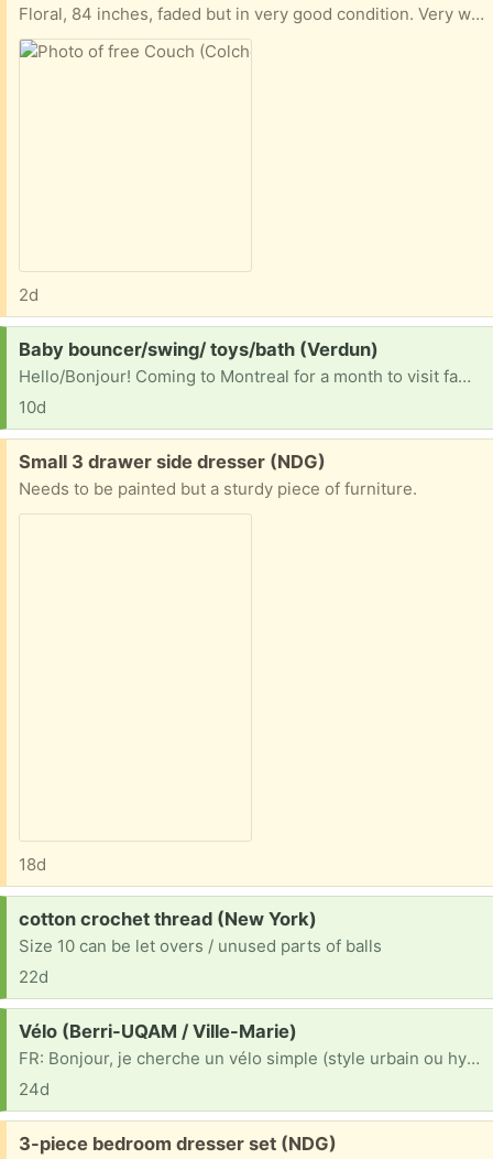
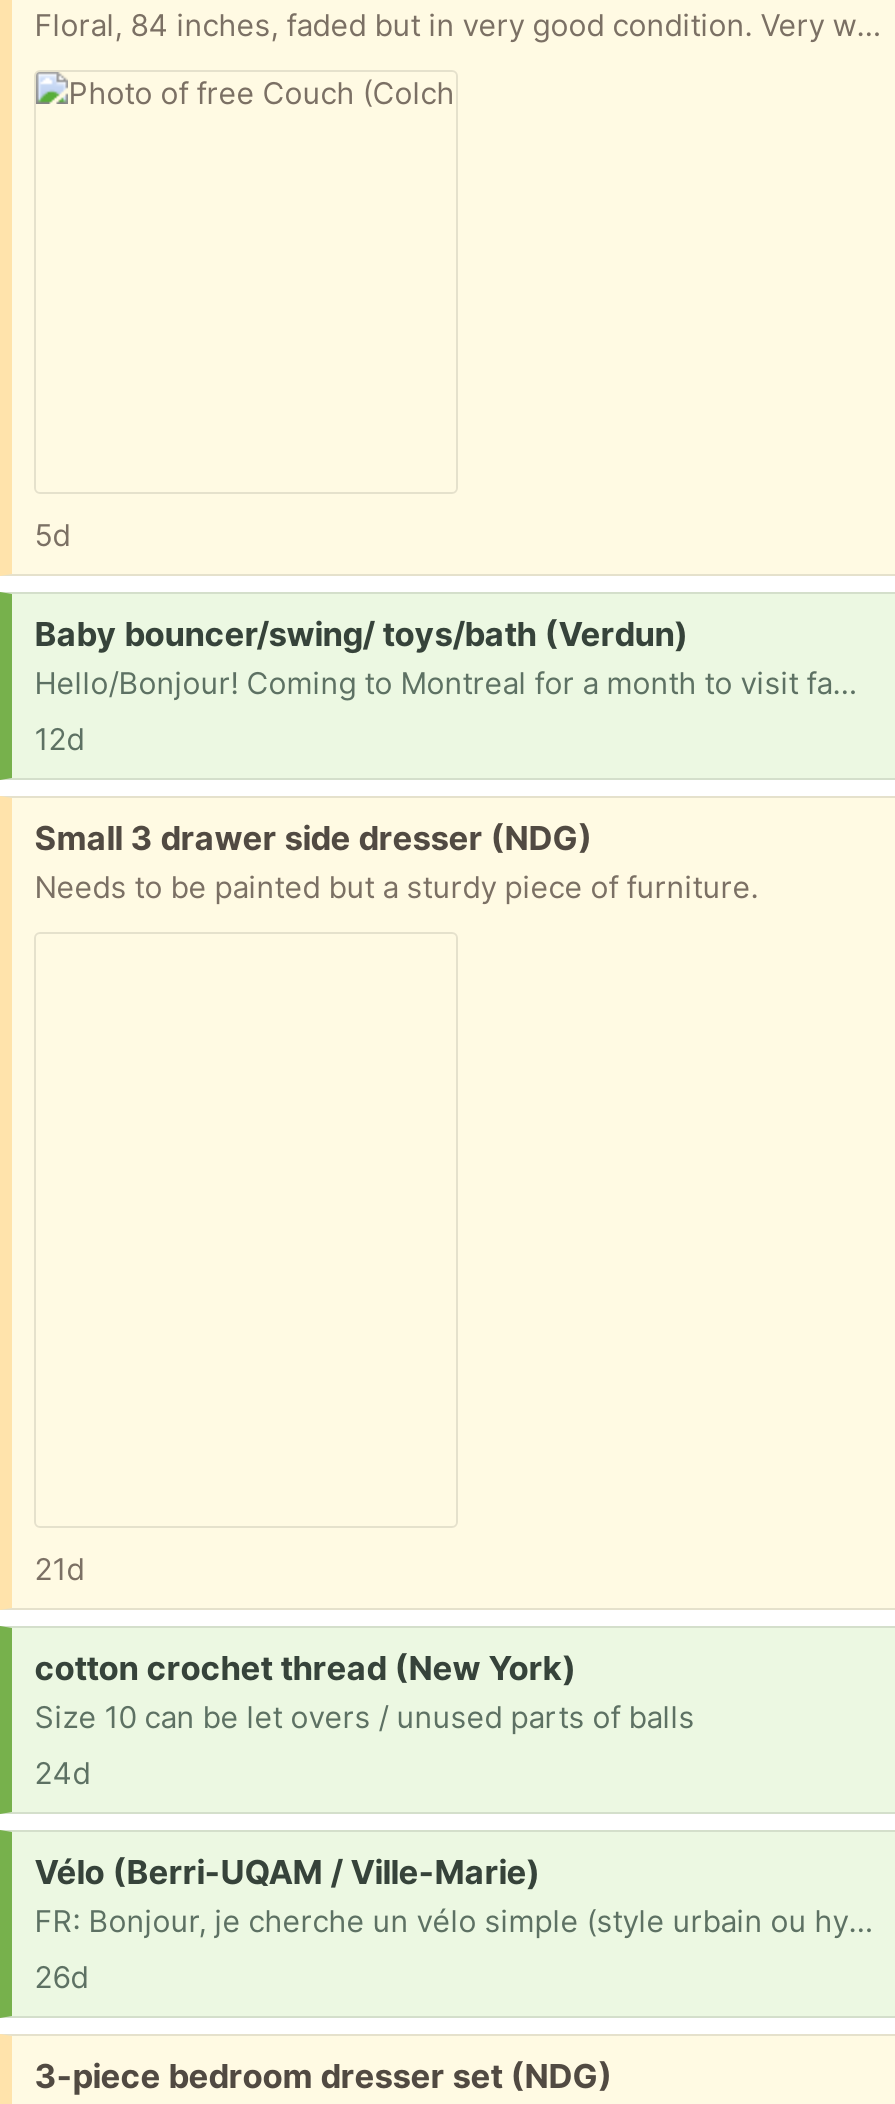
[19,284,39,305] 2d -> [34,516,70,554] 5d
[19,397,46,418] 10d -> [34,720,84,758] 12d
[19,854,46,875] 18d -> [34,1551,84,1589] 21d
[19,967,49,987] 22d -> [34,1755,90,1793] 24d
[19,1079,50,1100] 24d -> [34,1959,88,1997] 26d

